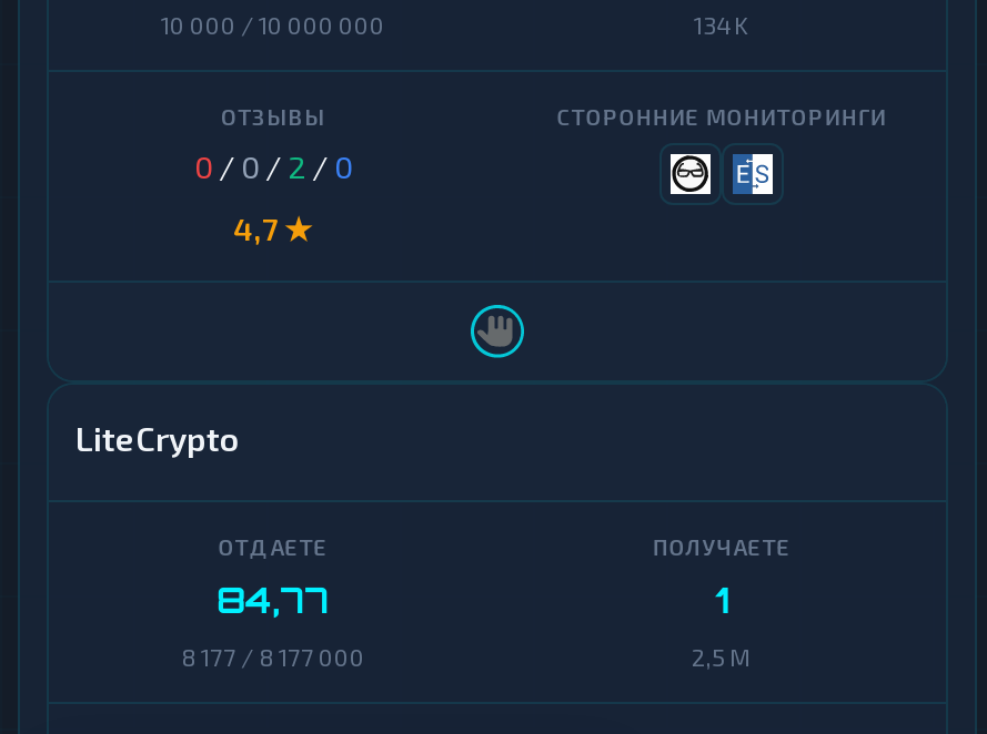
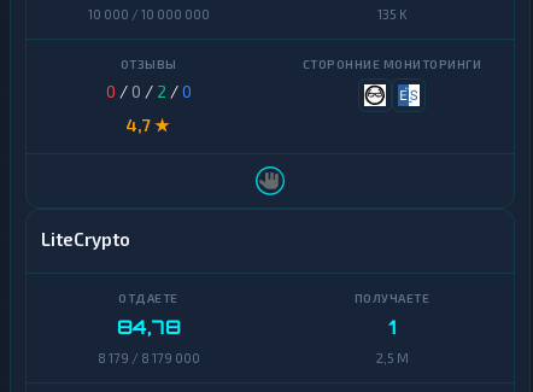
[694,10,749,39] 134 K -> [377,6,407,22] 135 K
[216,578,330,622] 84,77 -> [116,315,180,339] 84,78
[181,642,365,671] 8 177 / 8 177 000 -> [97,350,200,365] 8 179 / 8 179 000

